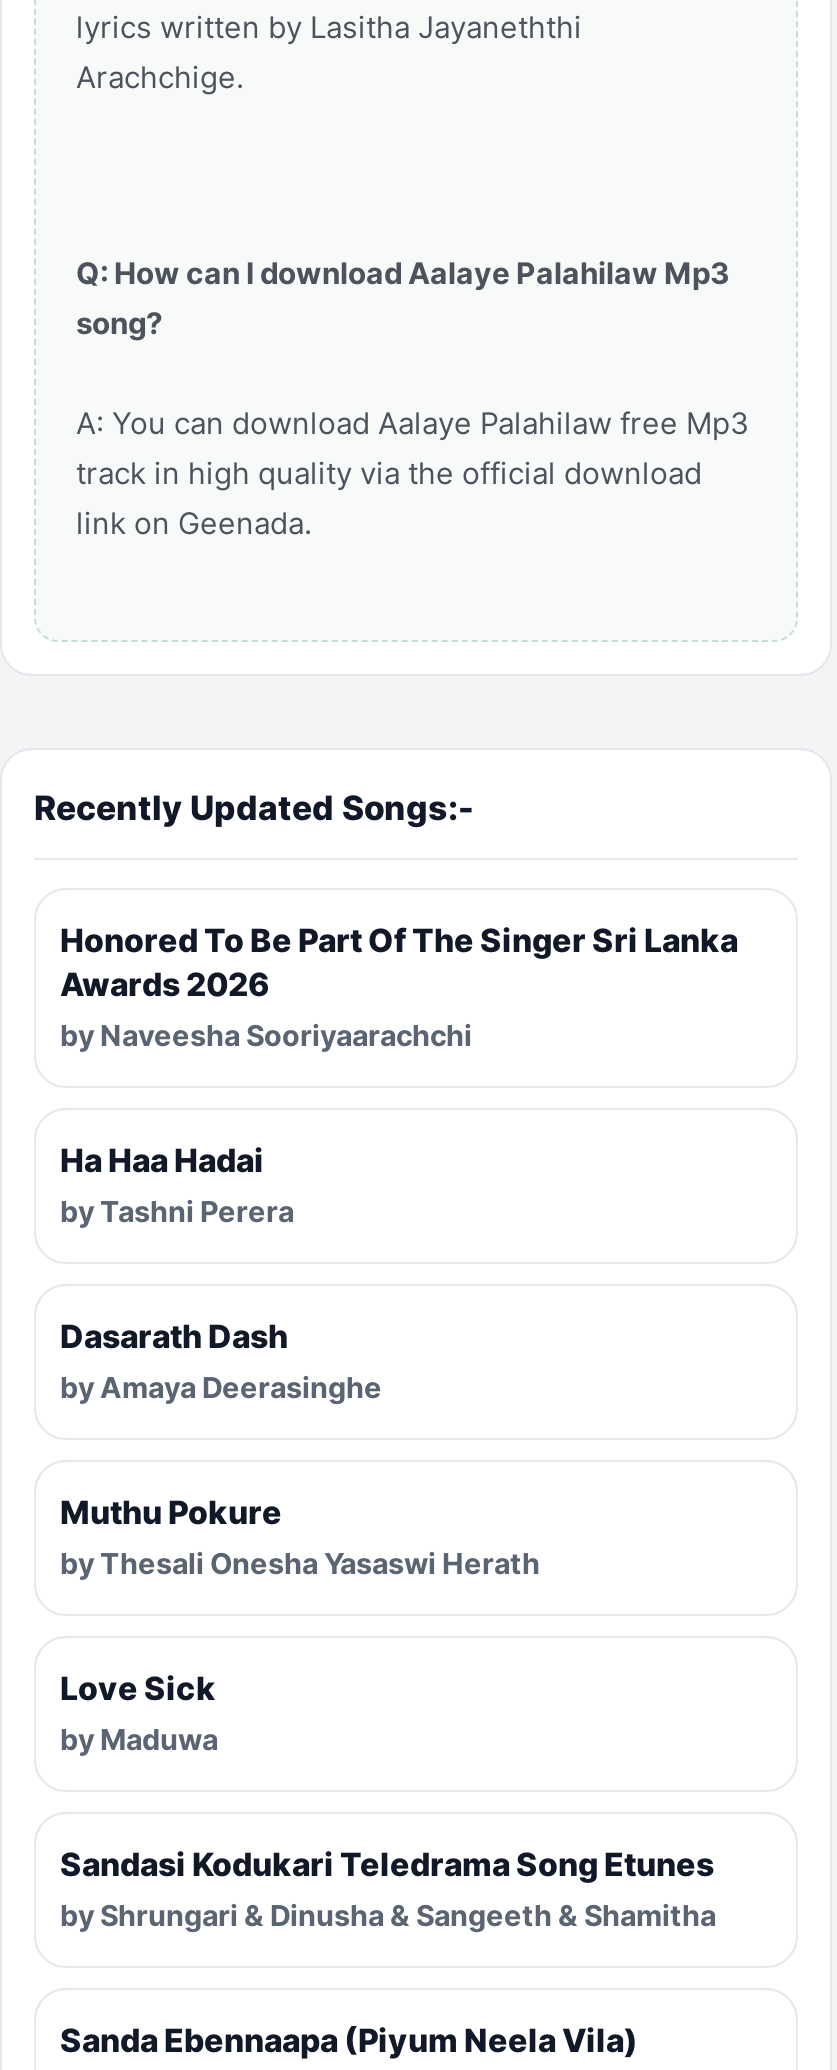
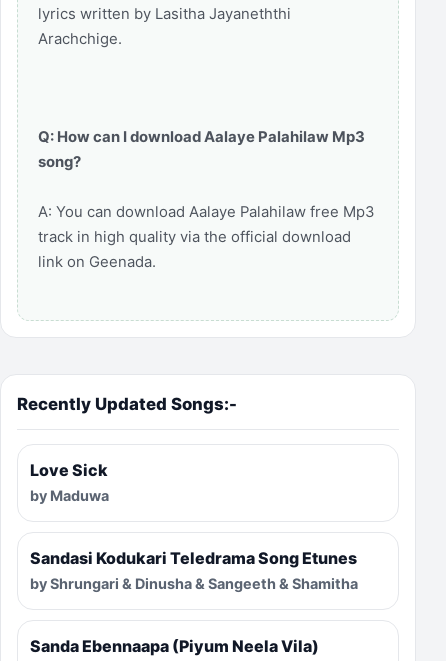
[60,920,738,1580] Honored To Be Part Of The Singer Sri Lanka | Awards 2026 | by Naveesha Sooriyaarachchi | Ha Haa Hadai | by Tashni Perera | Dasarath Dash | by Amaya Deerasinghe | Muthu Pokure | by Thesali Onesha Yasaswi Herath -> none

